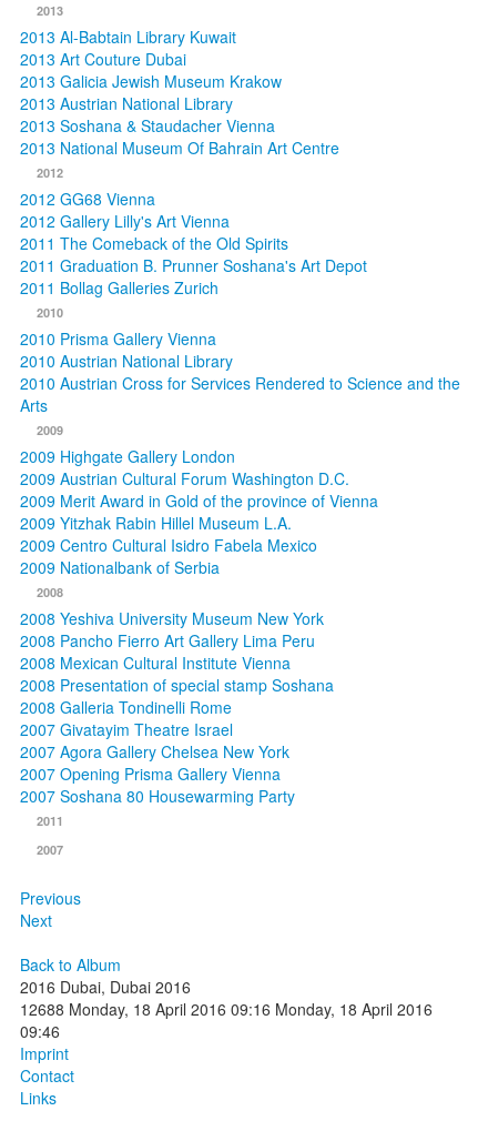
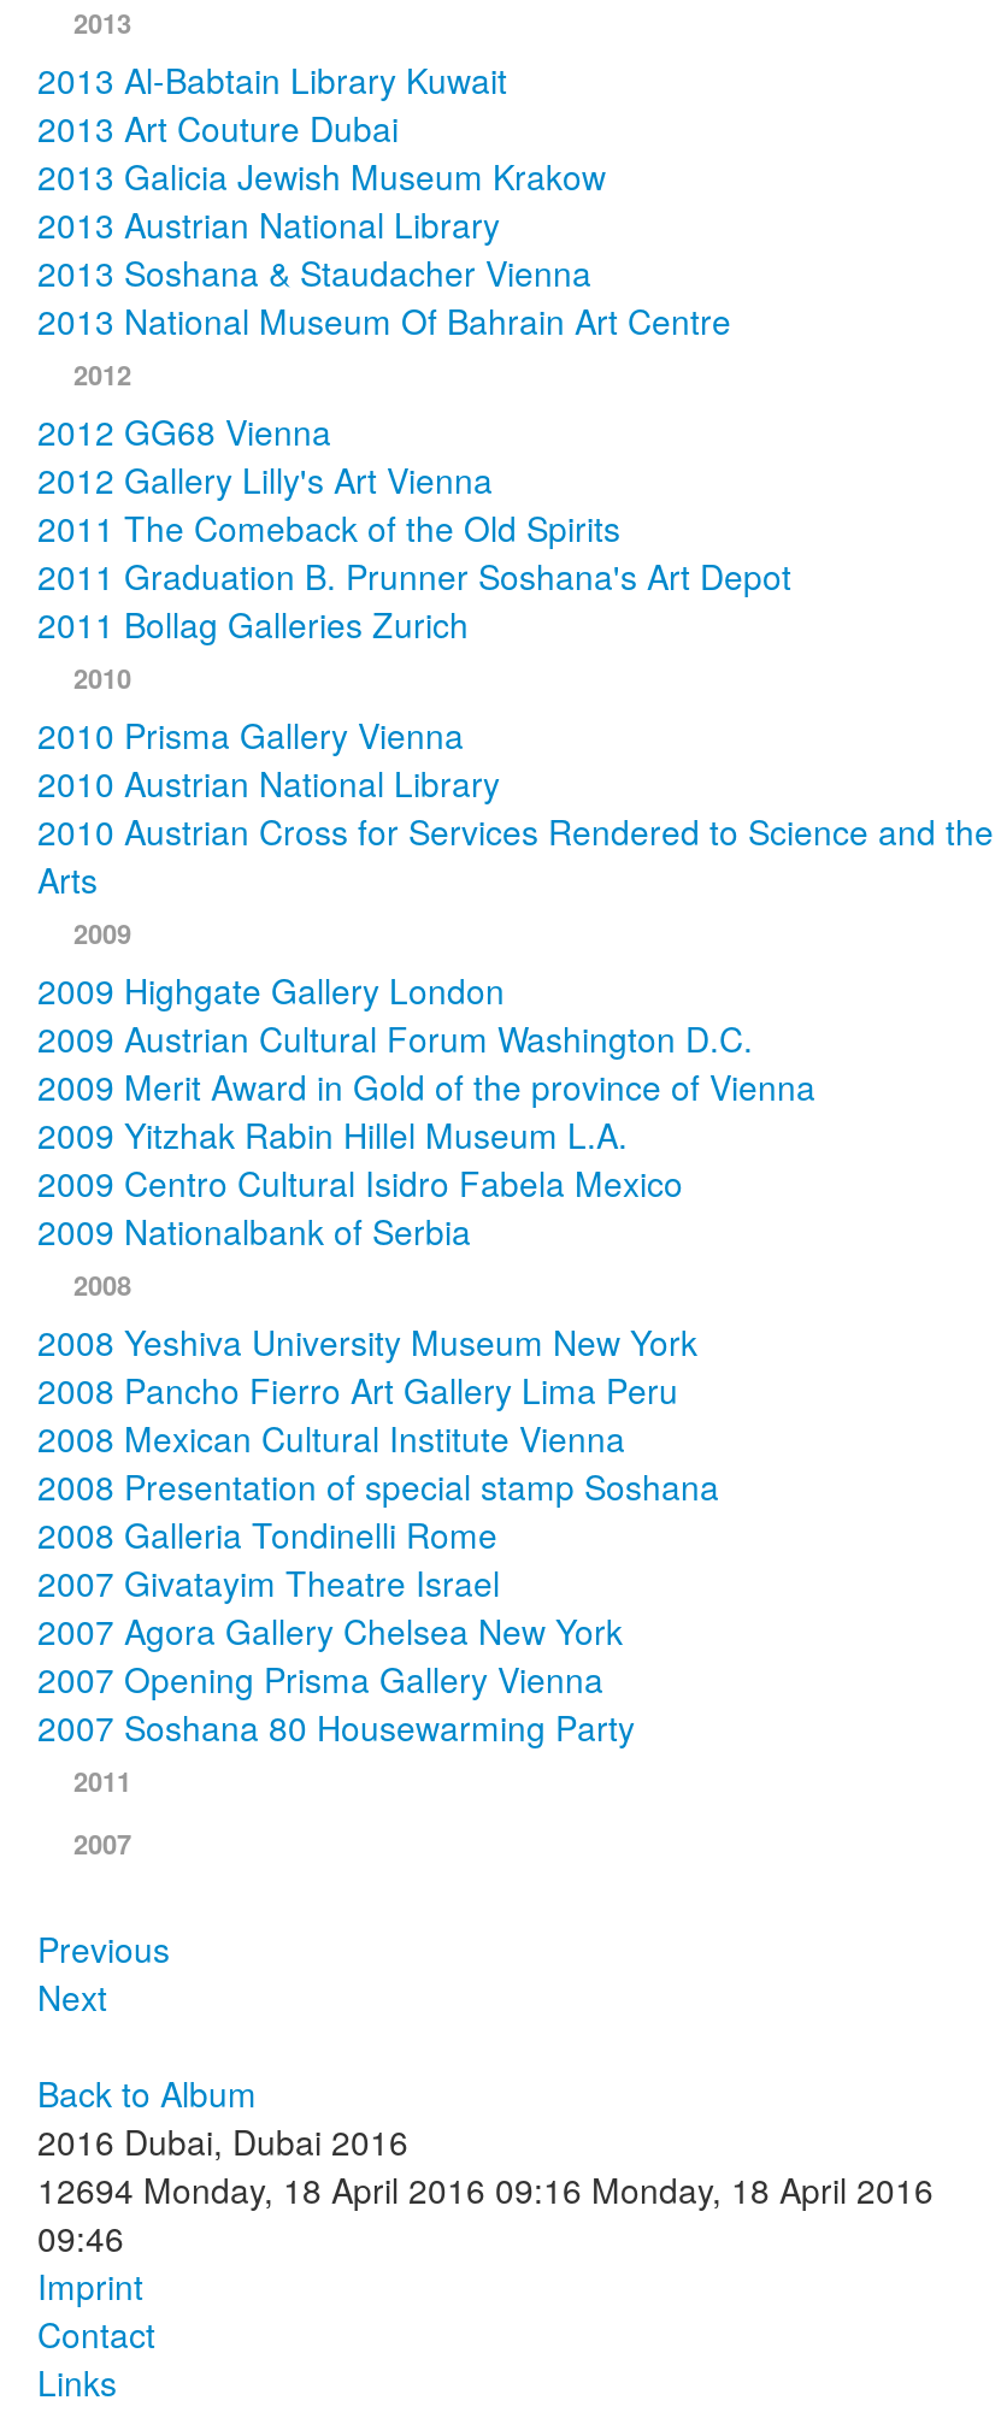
[20,998,433,1020] 12688 Monday, 18 April 2016 09:16 Monday, 18 April 2016 -> [37,2166,934,2214] 12694 Monday, 18 April 2016 09:16 Monday, 18 April 2016

